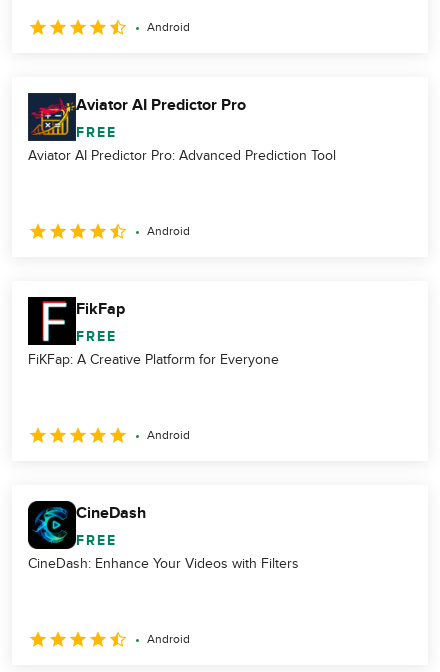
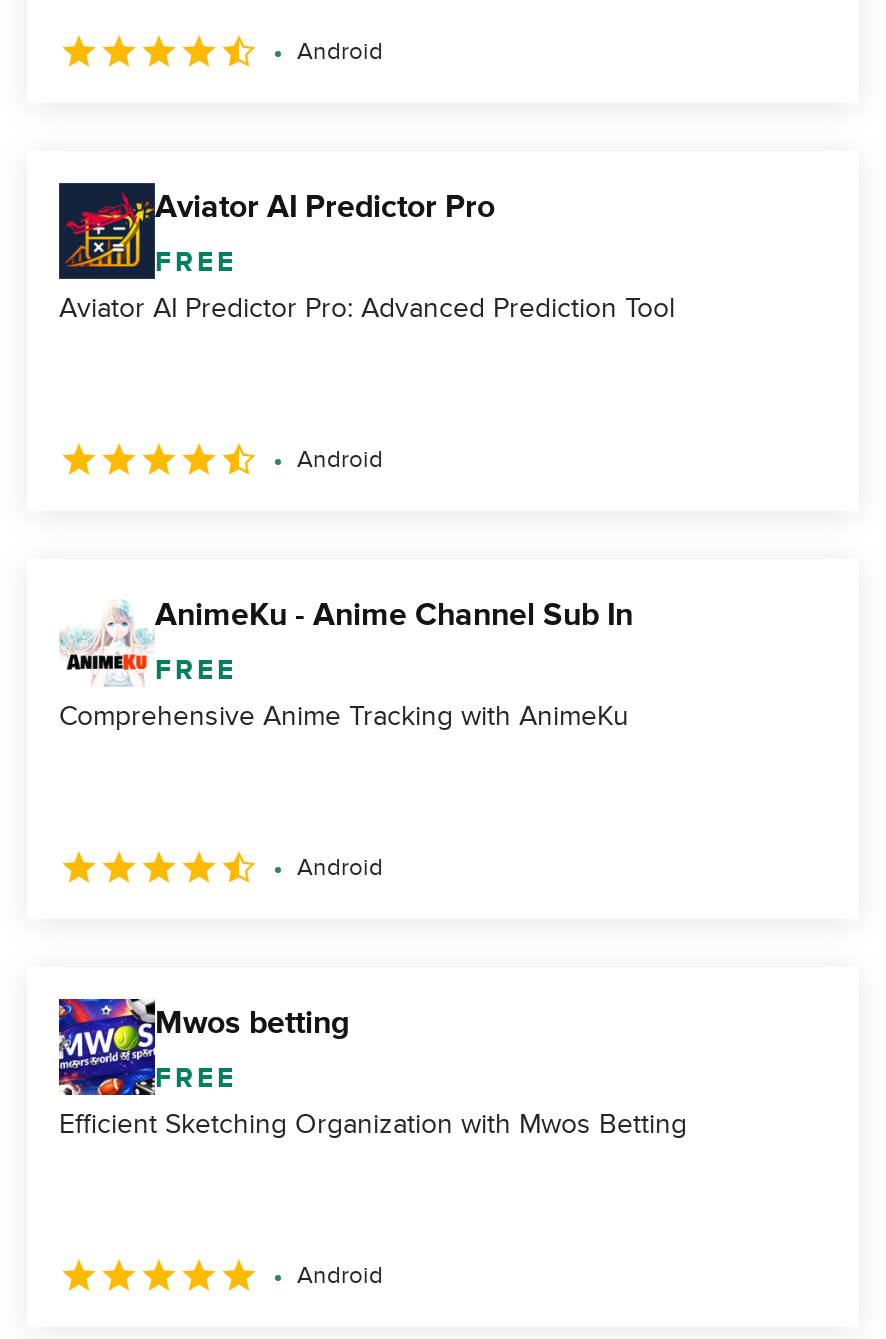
[27,296,125,344] [image] | FikFap -> [59,591,633,685] [image] | AnimeKu - Anime Channel Sub In
[28,351,279,368] FiKFap: A Creative Platform for Everyone -> [59,699,629,733] Comprehensive Anime Tracking with AnimeKu
[27,500,146,548] [image] | CineDash -> [57,997,349,1093] [image] | Mwos betting
[28,555,299,572] CineDash: Enhance Your Videos with Filters -> [59,1107,687,1141] Efficient Sketching Organization with Mwos Betting

